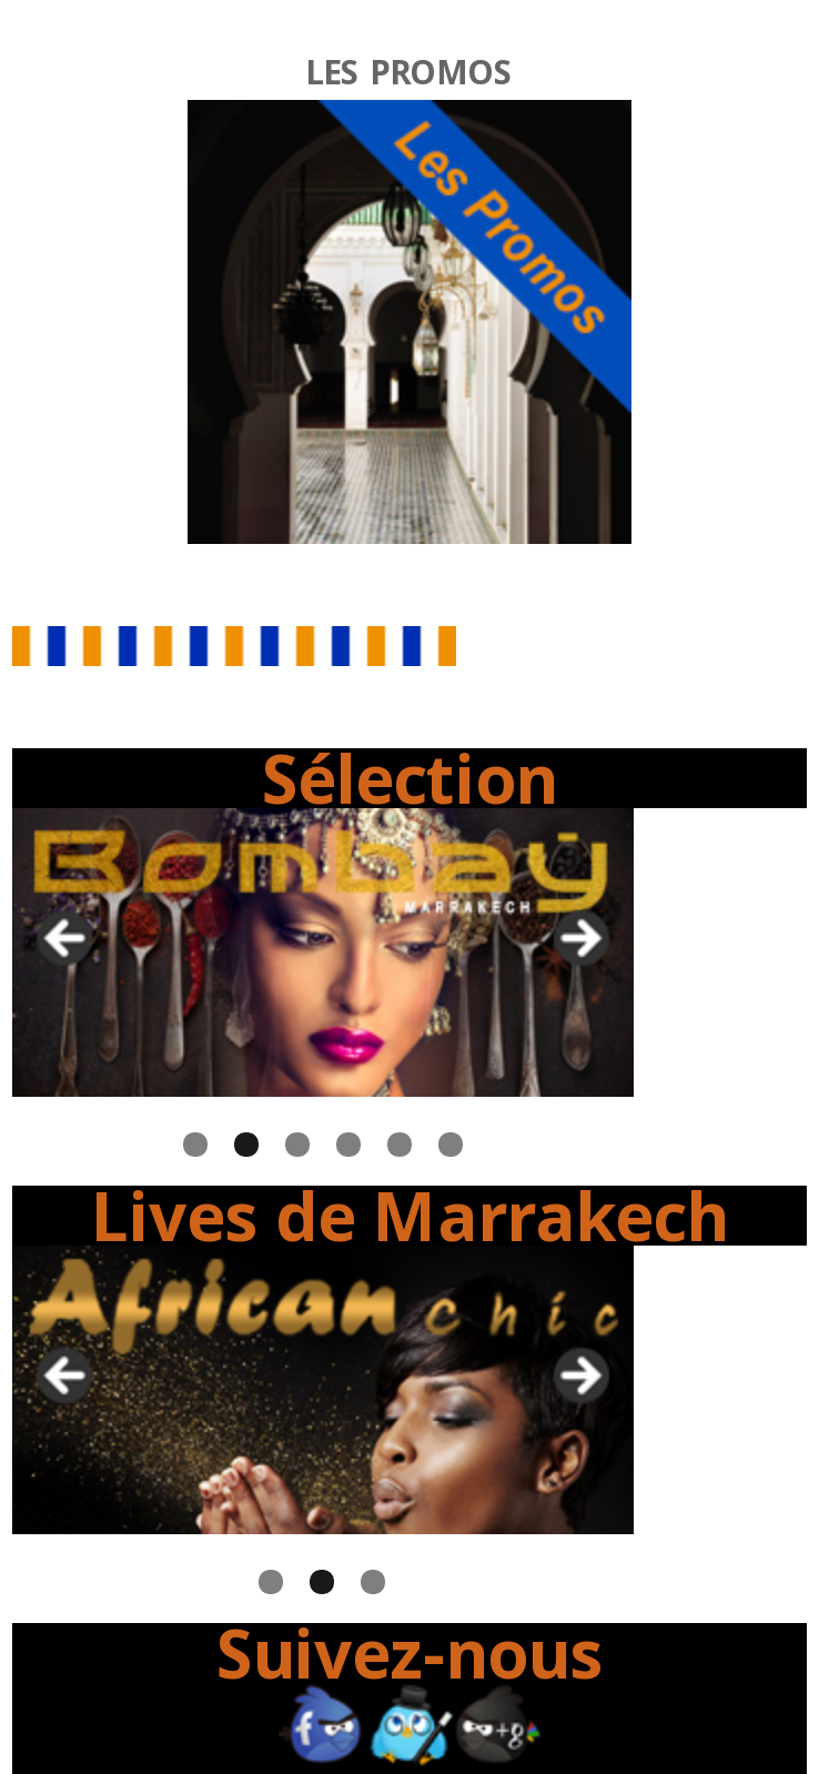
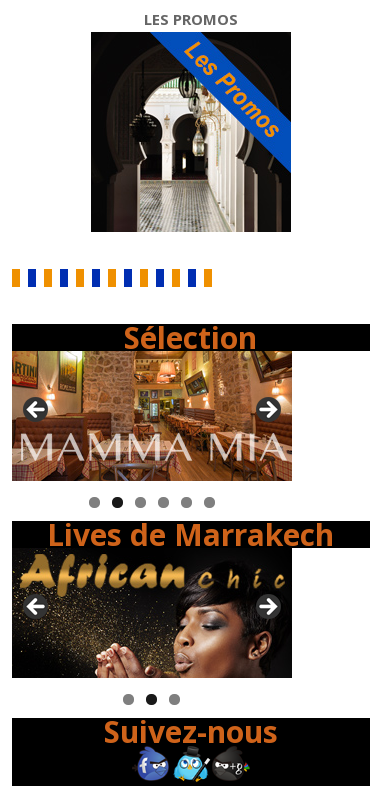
[10,808,636,1099] [image] -> [11,350,293,482] [image]

